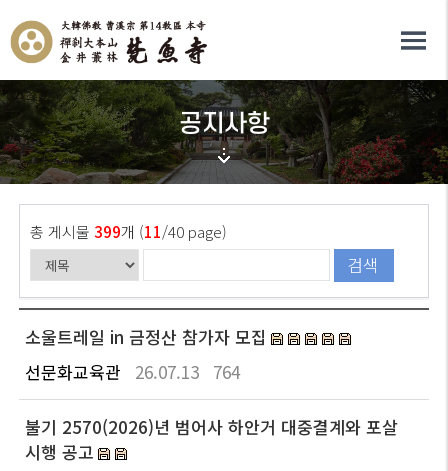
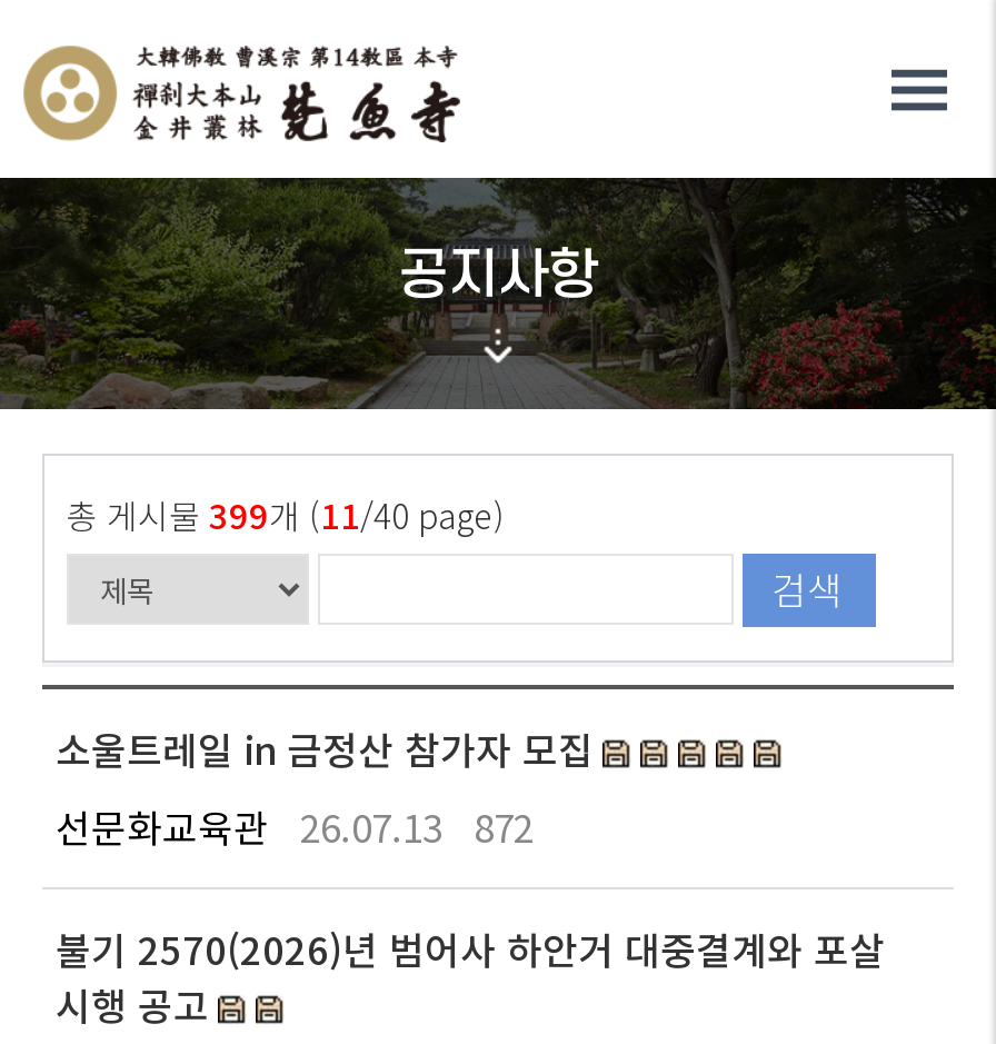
[25,359,240,384] 선문화교육관 26.07.13 764 -> [56,798,534,854] 선문화교육관 26.07.13 872

